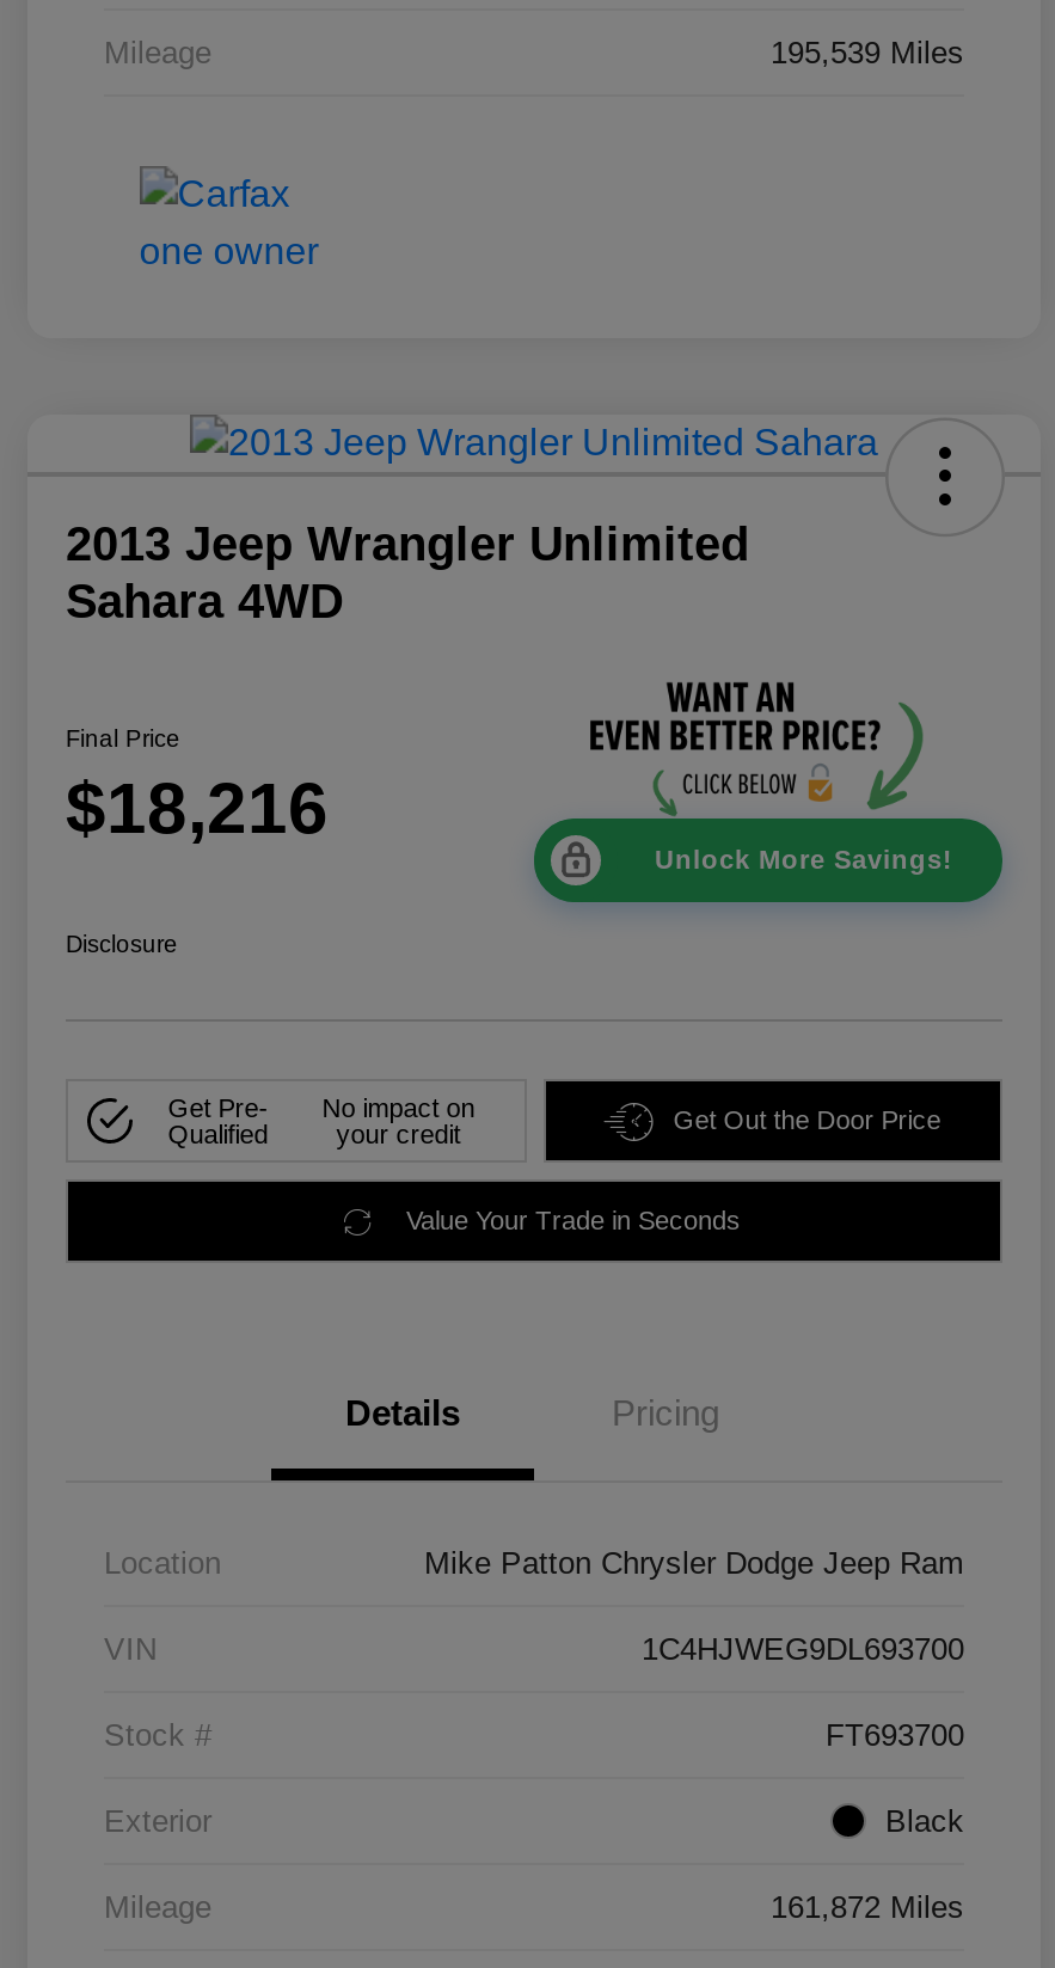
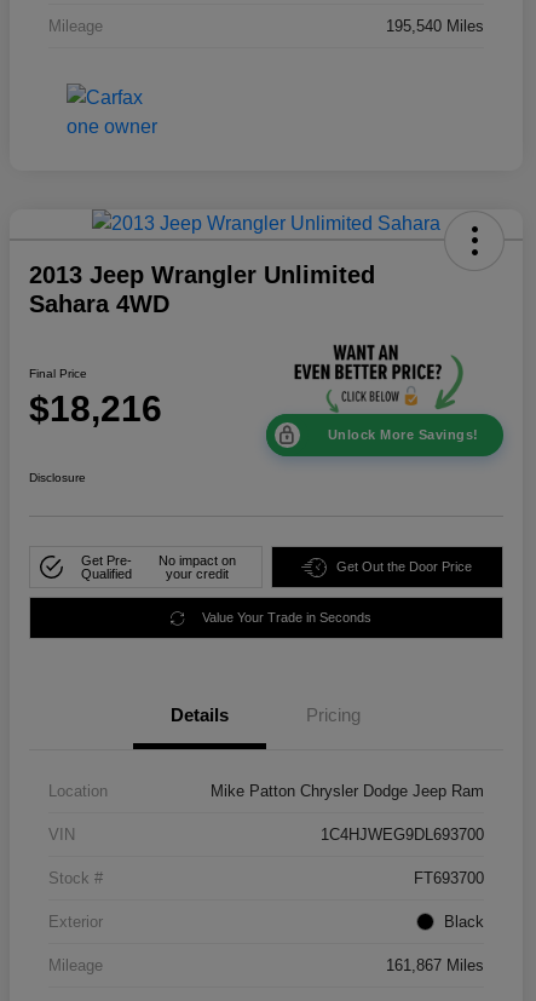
[771,34,964,70] 195,539 Miles -> [386,17,484,35] 195,540 Miles
[771,1890,964,1925] 161,872 Miles -> [386,956,484,975] 161,867 Miles

